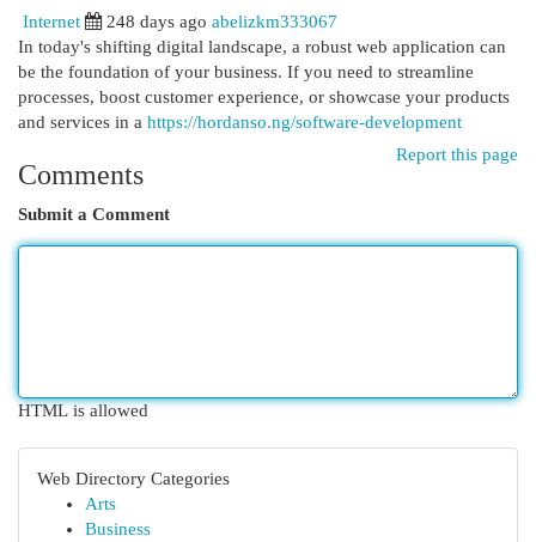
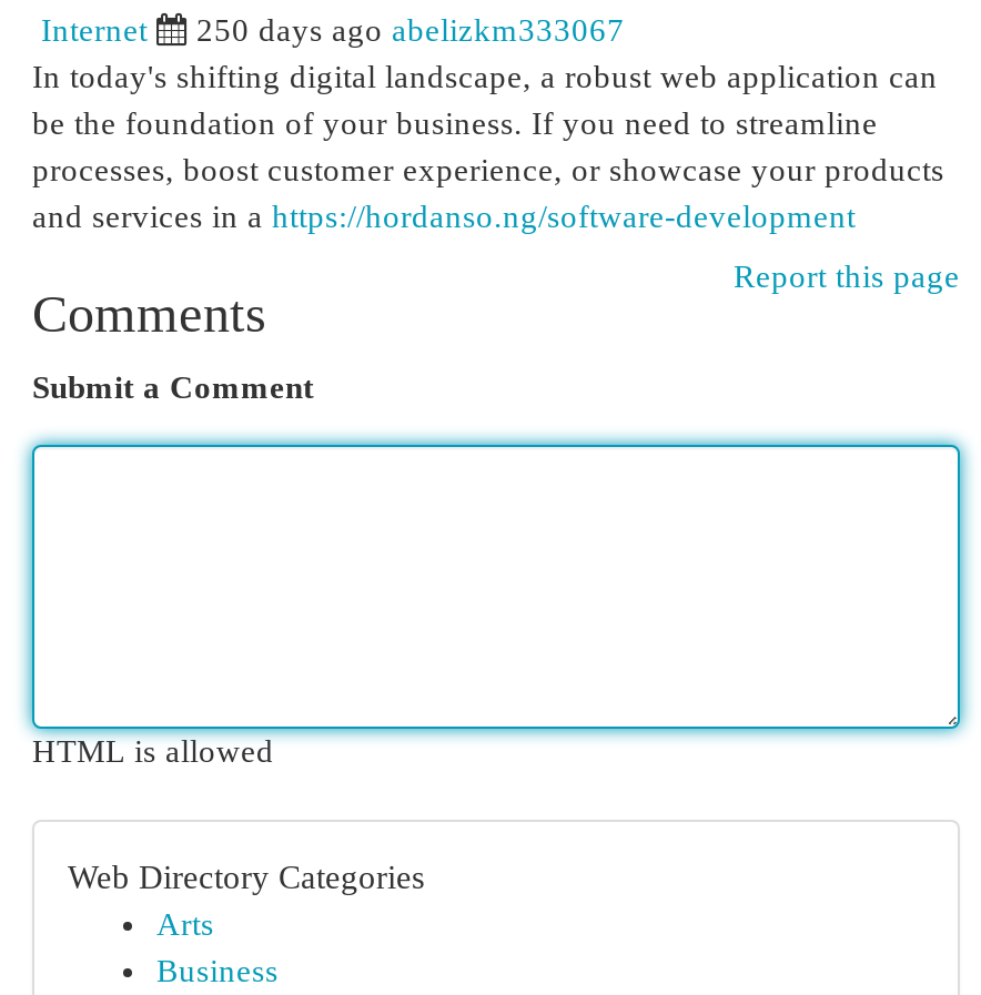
[106,12,337,31] 248 days ago abelizkm333067 -> [196,12,625,48] 250 days ago abelizkm333067

